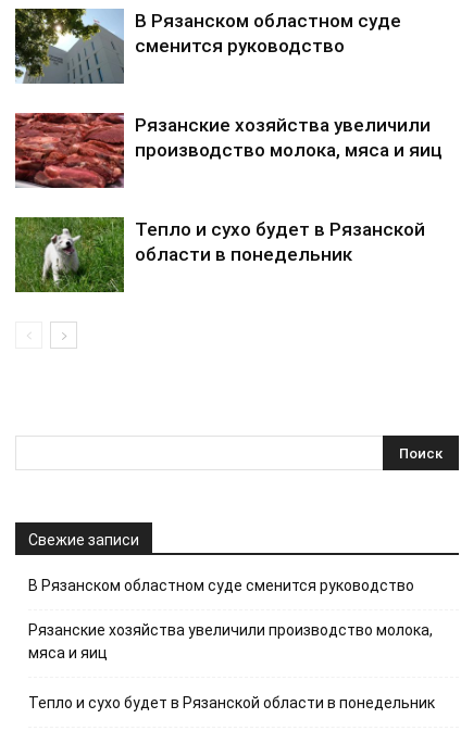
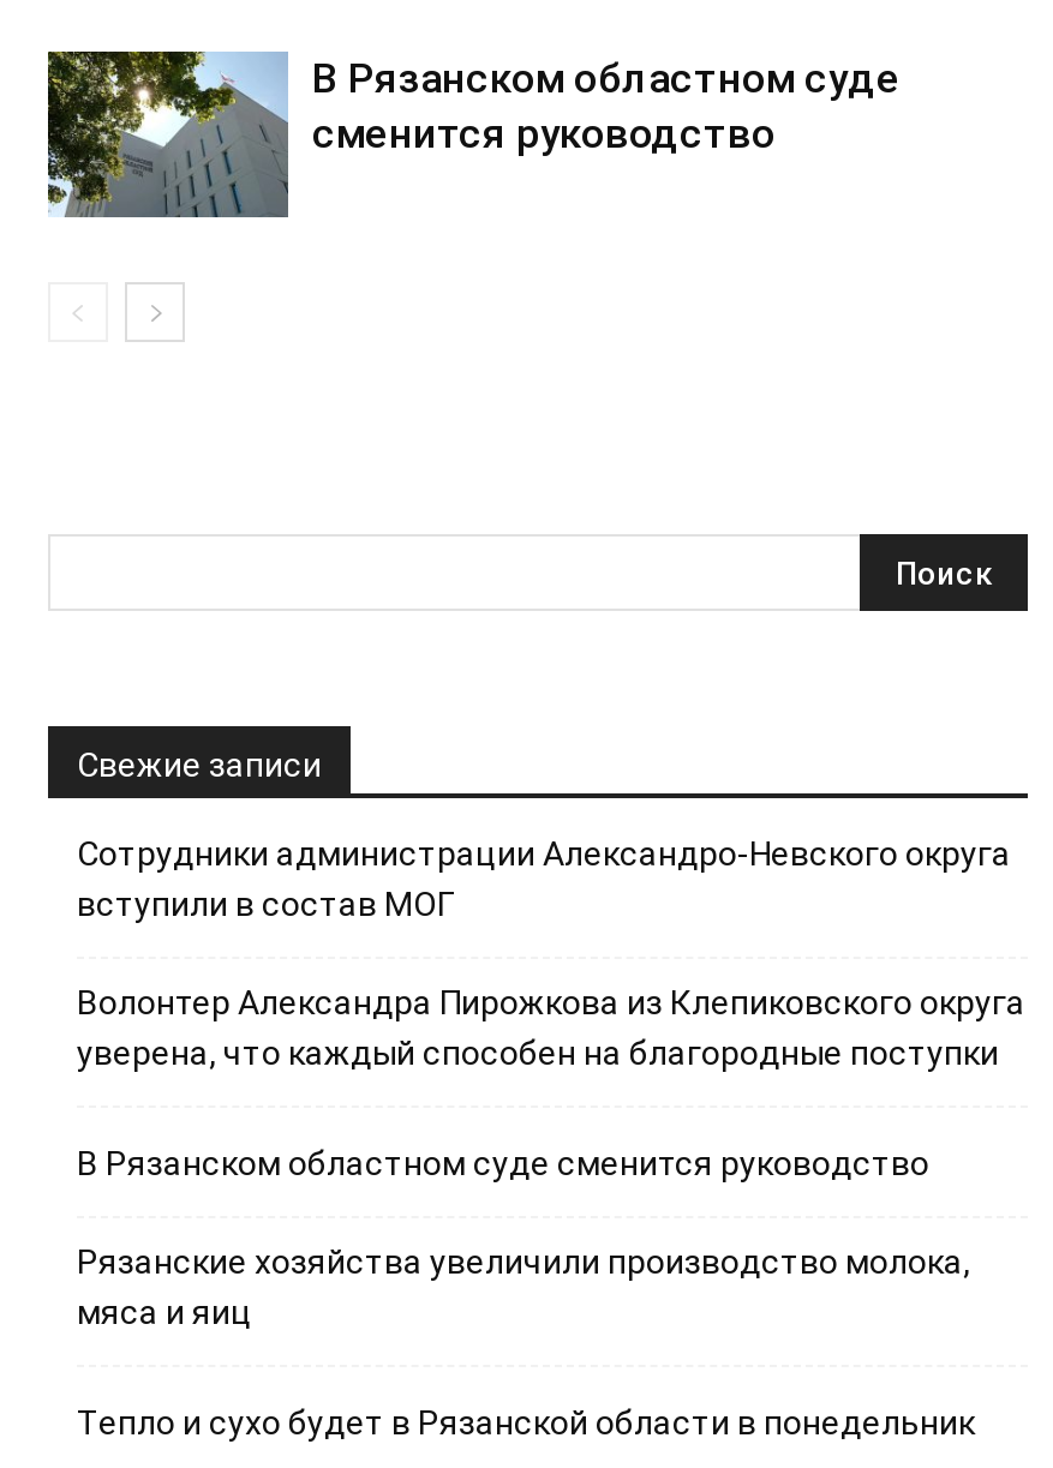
[14,112,443,189] [image] | Рязанские хозяйства увеличили | производство молока, мяса и яиц -> none
[14,216,425,293] [image] | Тепло и сухо будет в Рязанской | области в понедельник -> none
moved [28,531,139,549] -> [77,745,322,784]: Свежие записи
none -> [77,834,1025,1072] Сотрудники администрации Александро-Невского округа | вступили в состав МОГ | Волонтер Александра Пирожкова из Клепиковского округа | уверена, что каждый способен на благородные поступки

